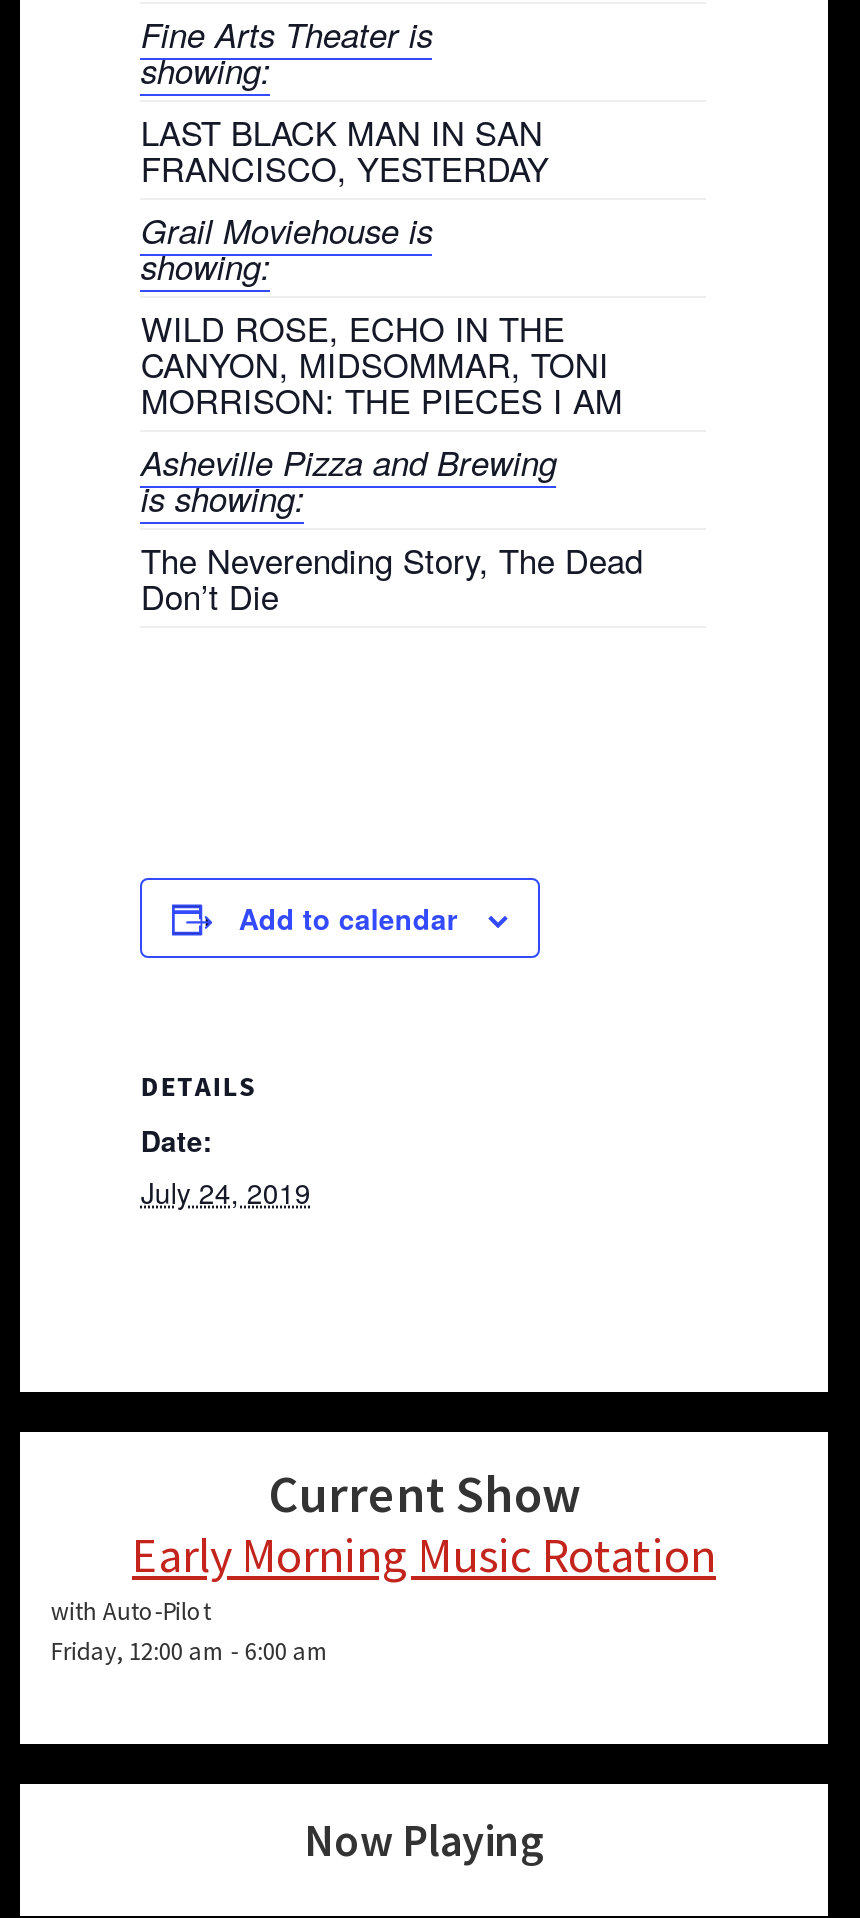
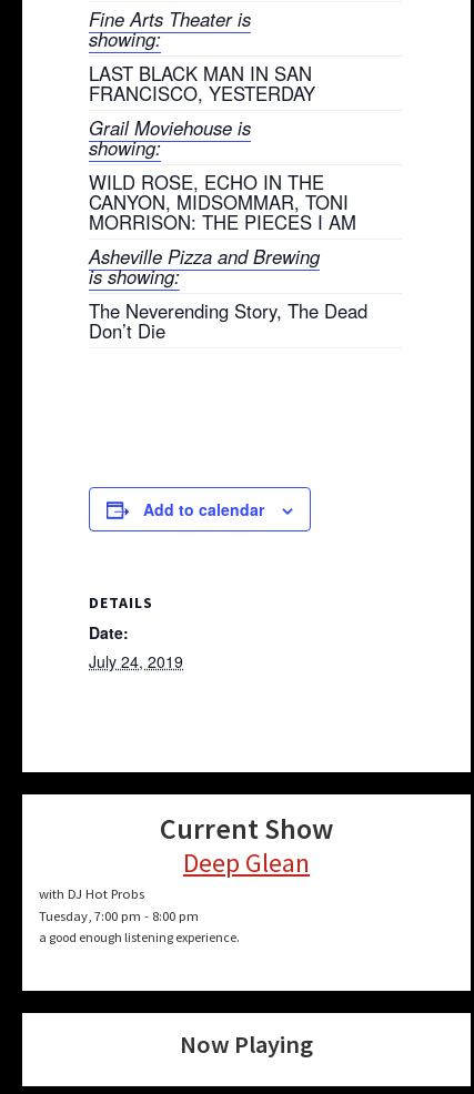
[51,1524,716,1666] Early Morning Music Rotation | with Auto-Pilot | Friday, 12:00 am - 6:00 am -> [39,846,310,946] Deep Glean | with DJ Hot Probs | Tuesday, 7:00 pm - 8:00 pm | a good enough listening experience.

